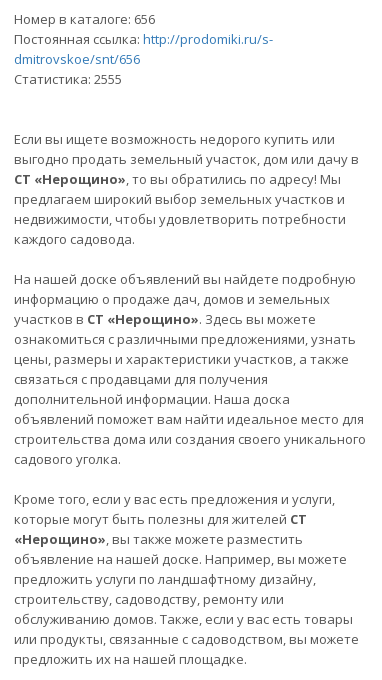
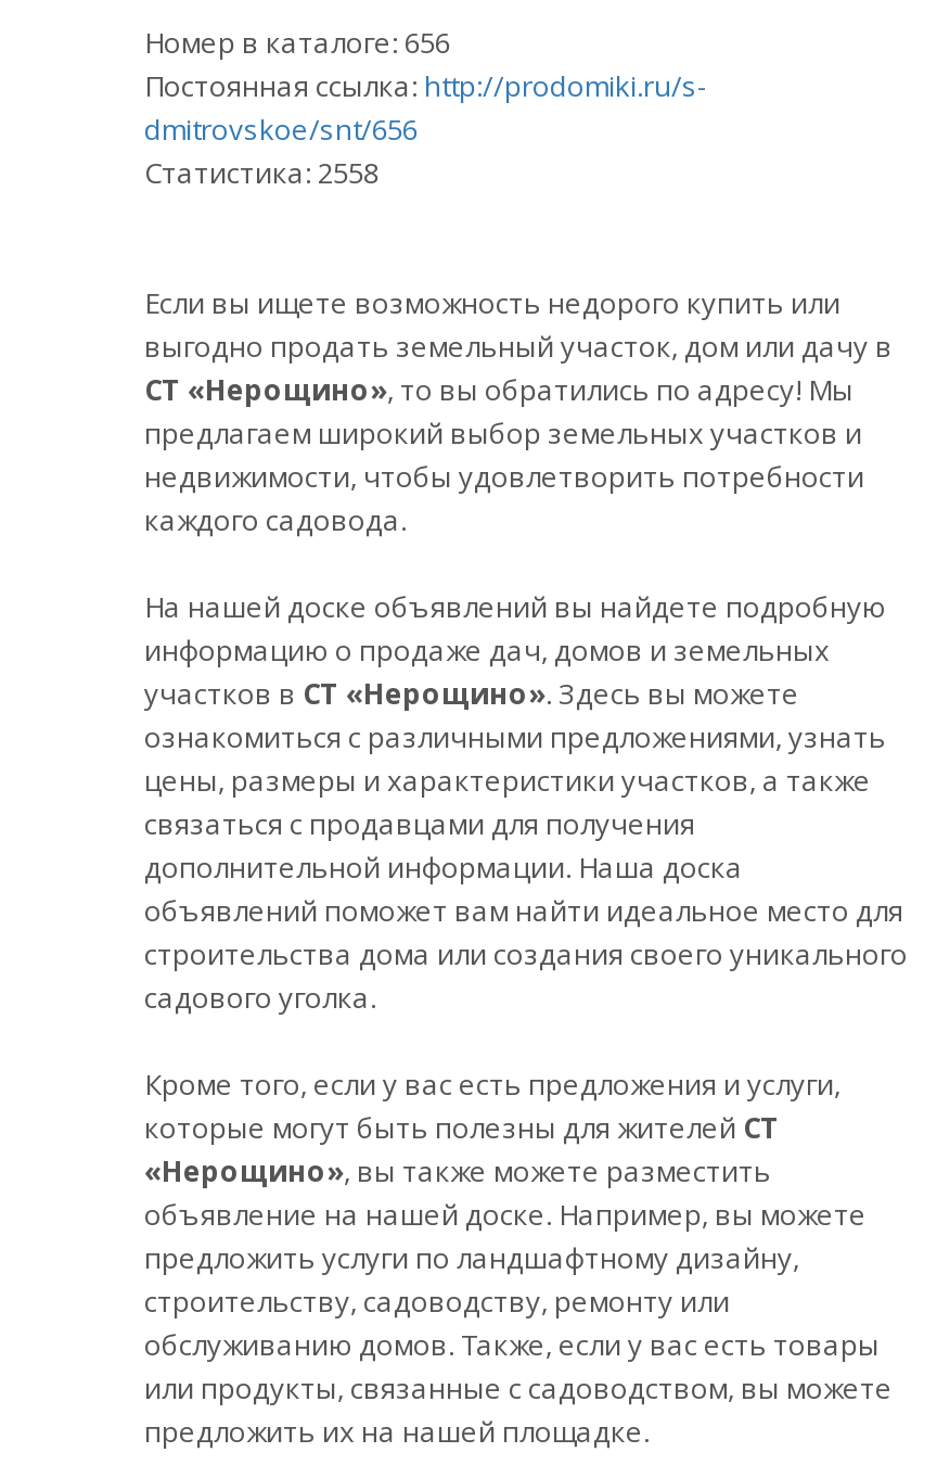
[14,70,122,88] Статистика: 2555 -> [144,153,378,192] Статистика: 2558

